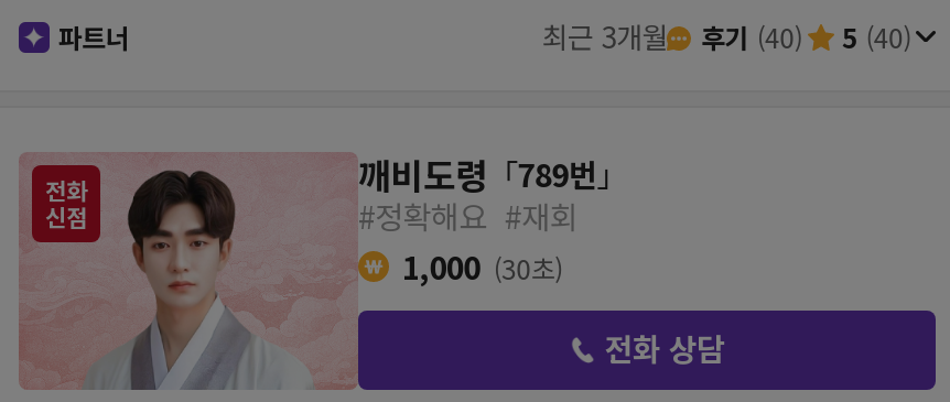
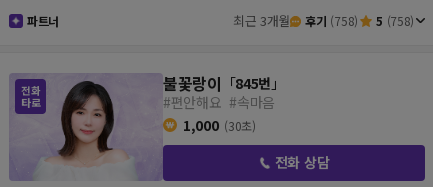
[701,17,911,55] 후기 (40) | 5 (40) -> [305,12,414,29] 후기 (758) | 5 (758)
[19,147,627,392] [image] | 깨비도령「789번」 | #정확해요 #재회 -> [9,71,285,181] [image] | 불꽃랑이「845번」 | #편안해요 #속마음

